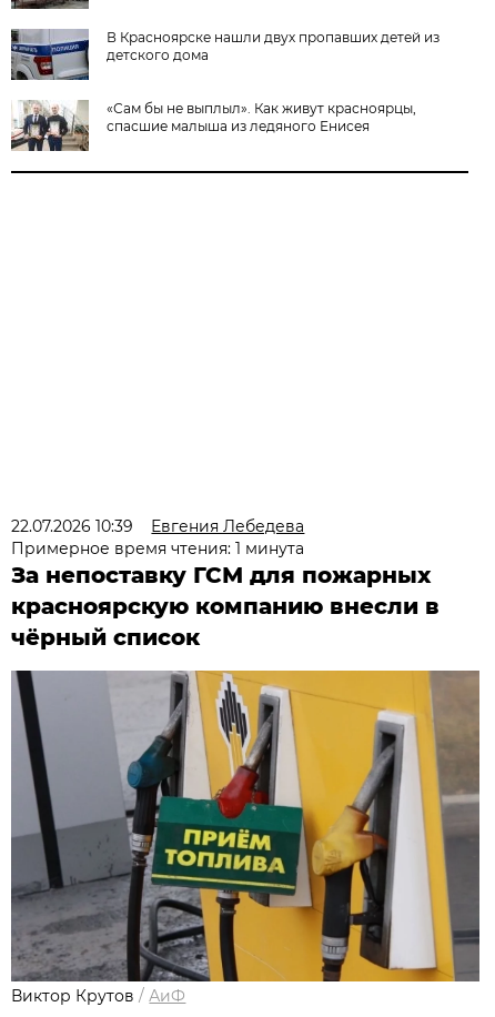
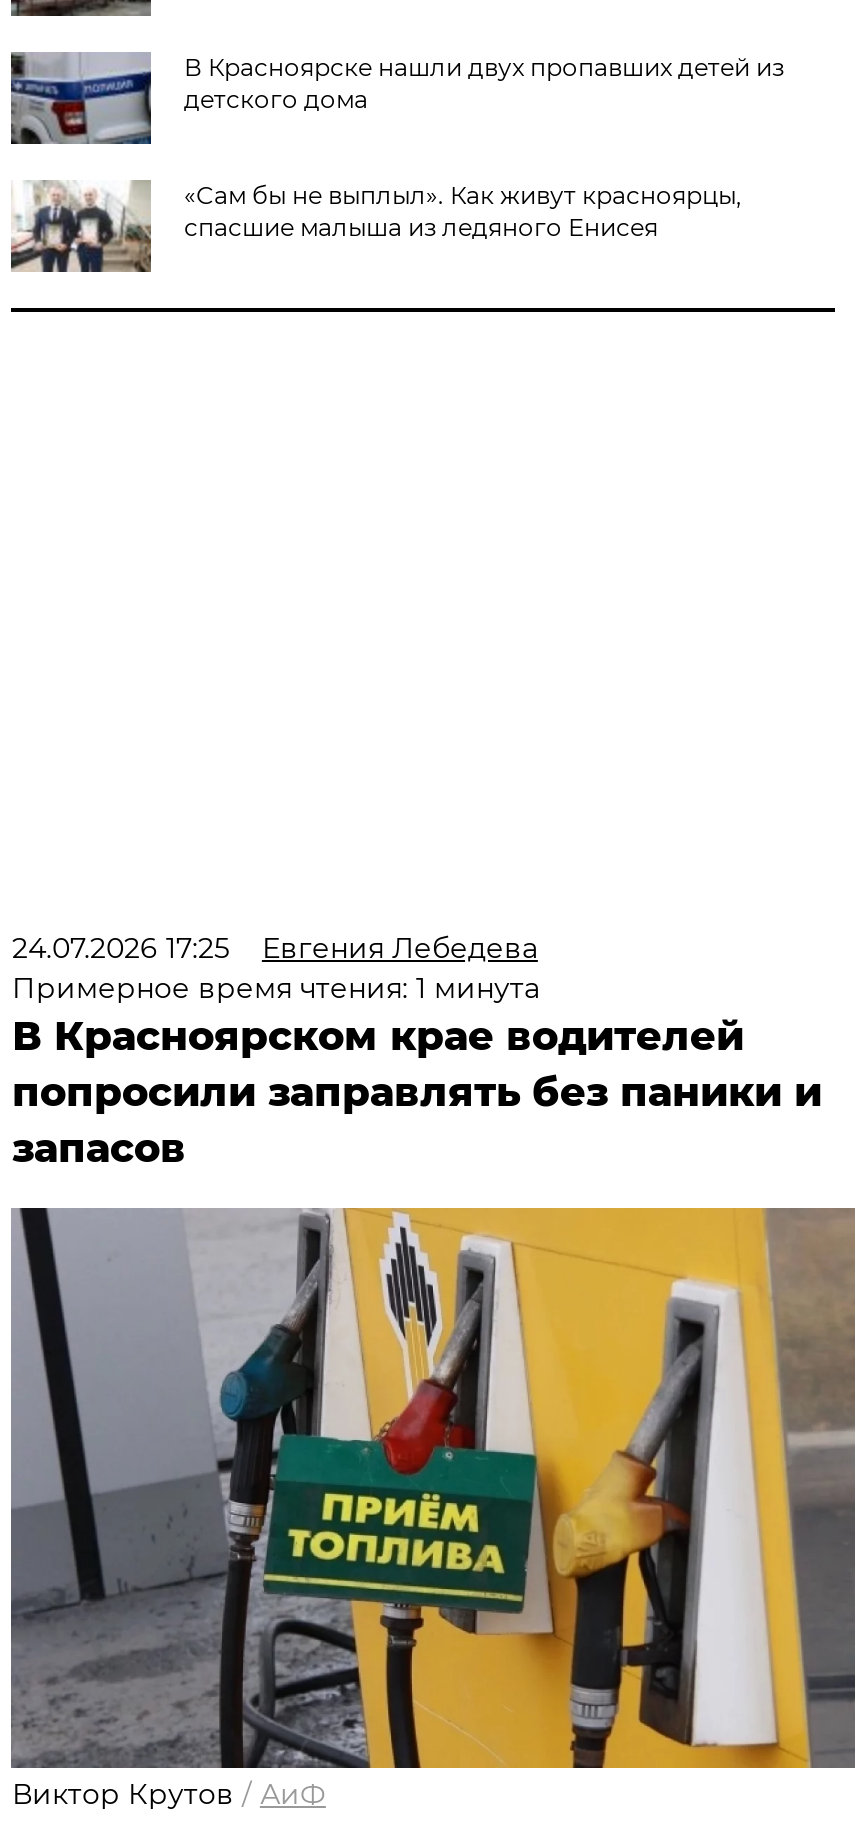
[12,516,305,536] 22.07.2026 10:39 Евгения Лебедева -> [12,930,538,966] 24.07.2026 17:25 Евгения Лебедева
[12,562,440,651] За непоставку ГСМ для пожарных | красноярскую компанию внесли в | чёрный список -> [12,1012,822,1172] В Красноярском крае водителей | попросили заправлять без паники и | запасов

